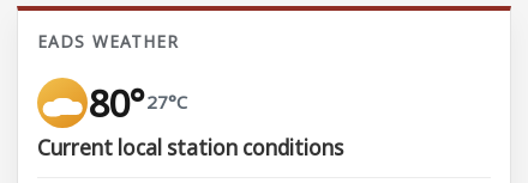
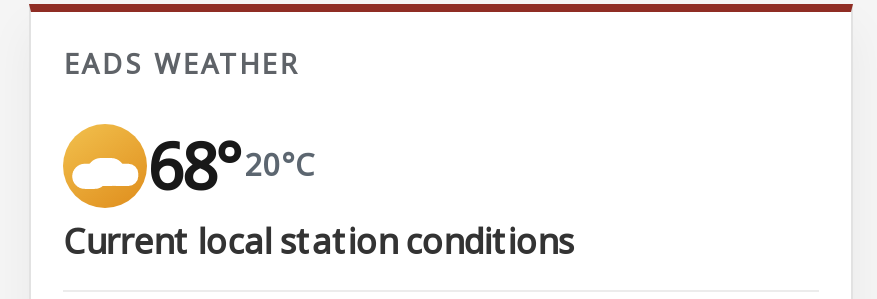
[88,77,187,128] 80° 27°C -> [148,122,313,208] 68° 20°C

